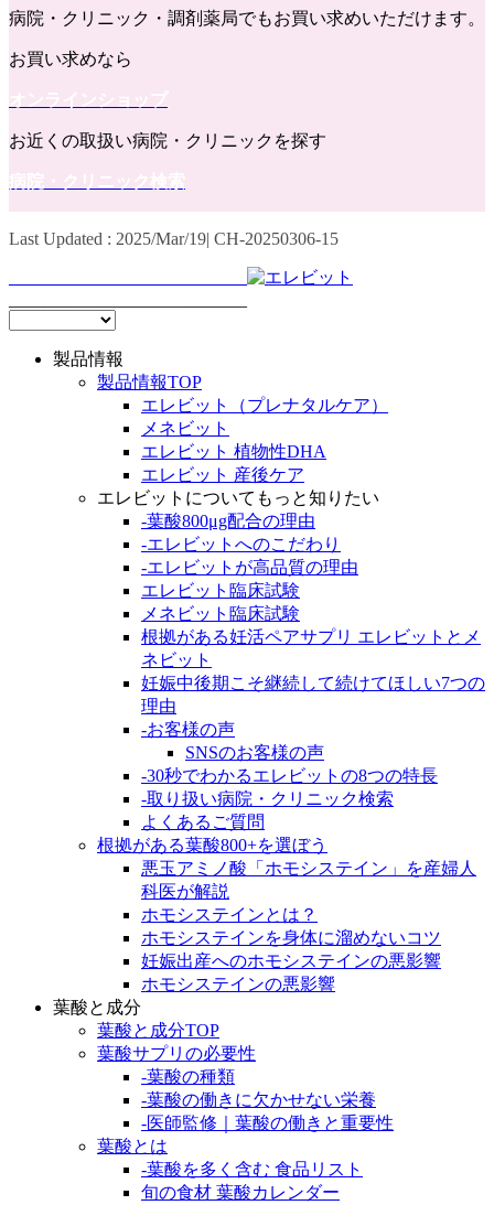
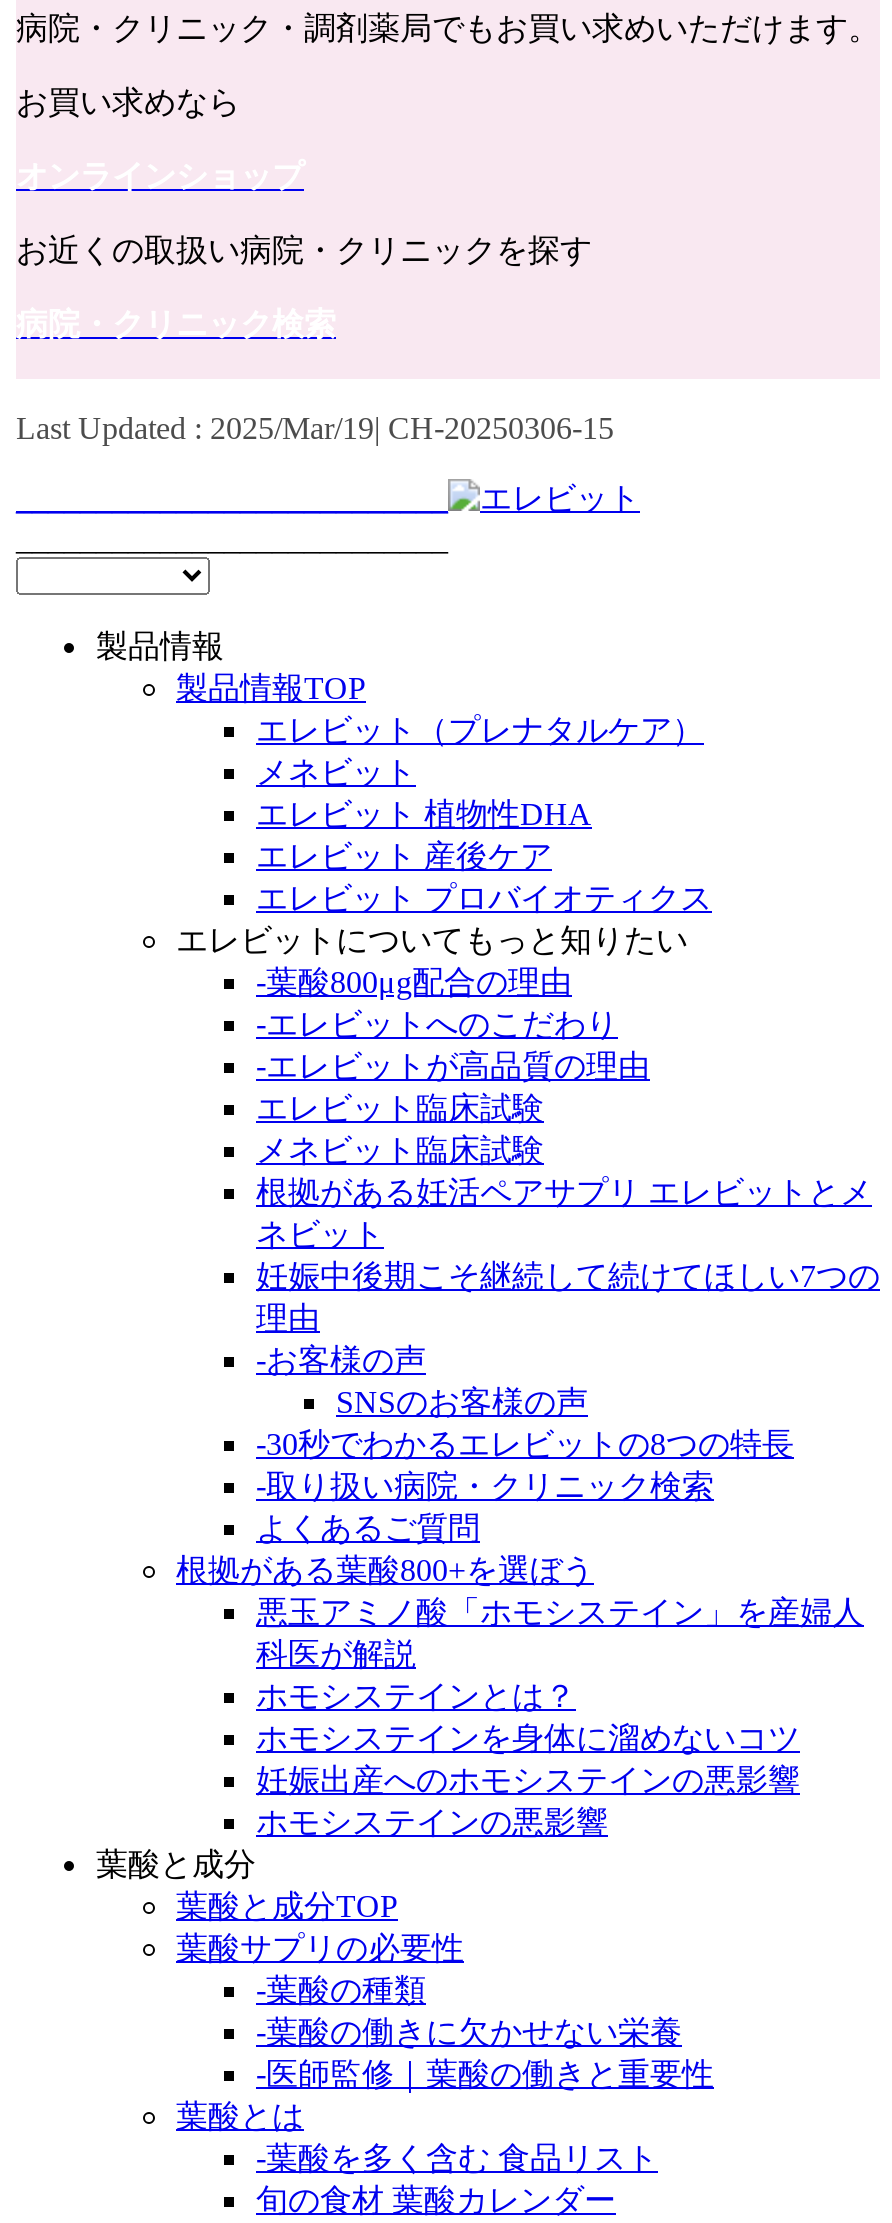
none -> [256,882,712,916] エレビット プロバイオティクス

